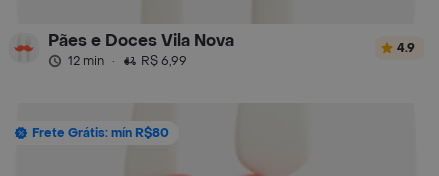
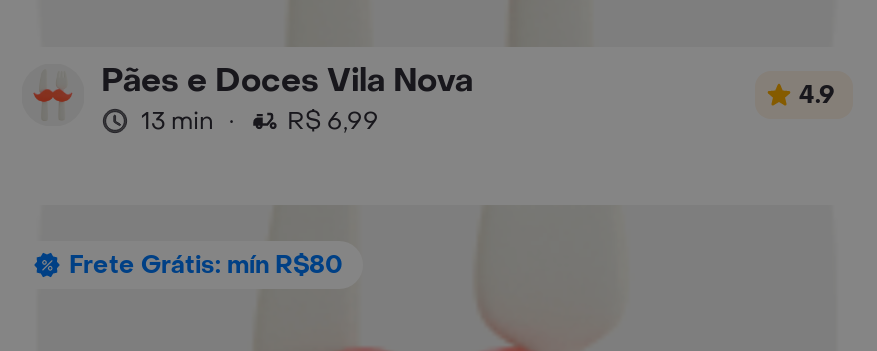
[68,53,187,69] 12 min · R$ 6,99 -> [141,105,379,137] 13 min · R$ 6,99

